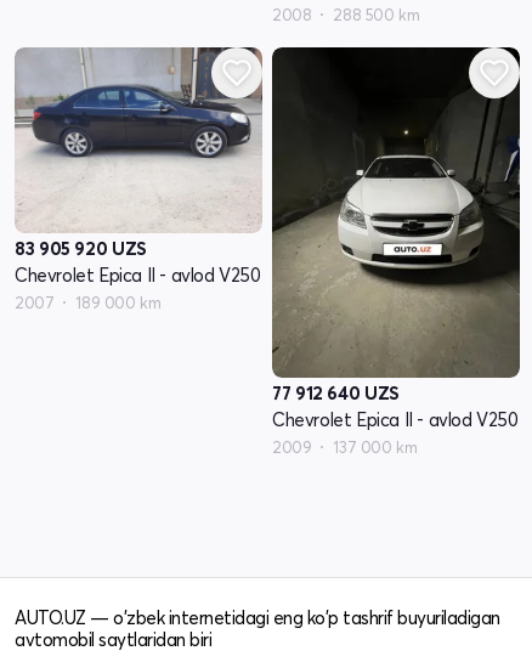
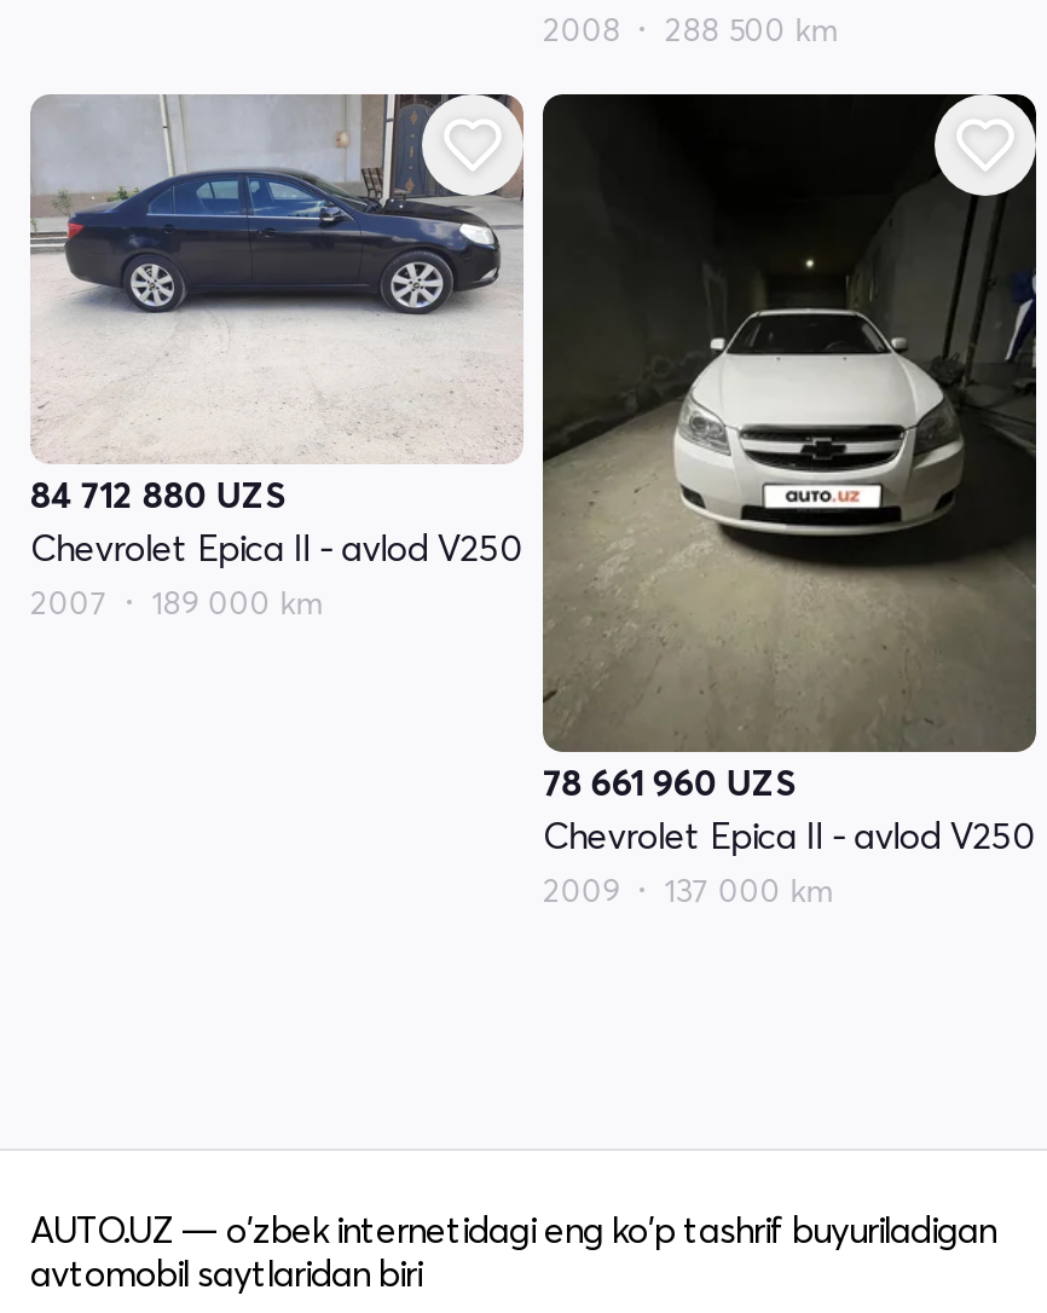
[15,237,147,260] 83 905 920 UZS -> [30,472,286,517] 84 712 880 UZS
[272,381,399,404] 77 912 640 UZS -> [543,759,796,805] 78 661 960 UZS

